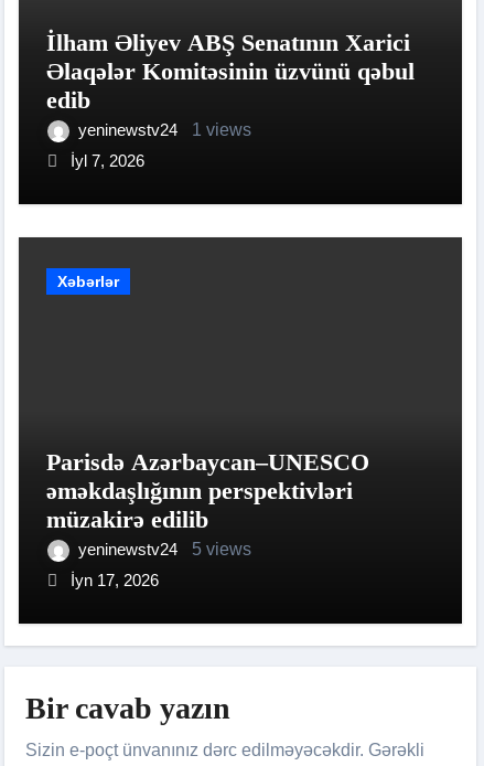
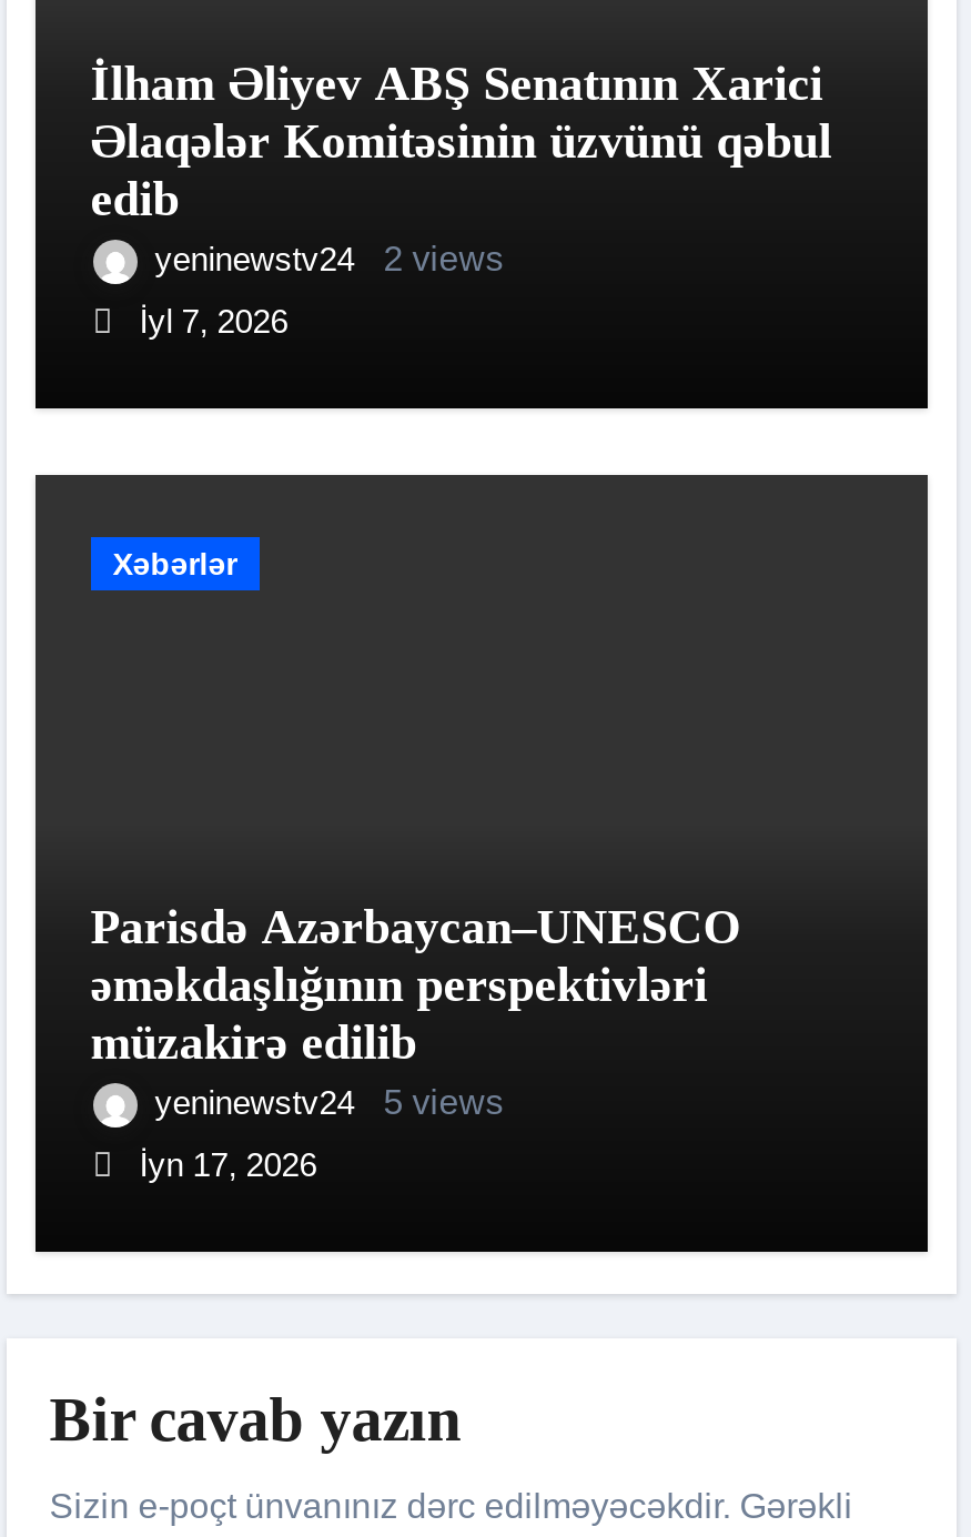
[78,121,251,140] yeninewstv24 1 views -> [155,239,503,277] yeninewstv24 2 views

